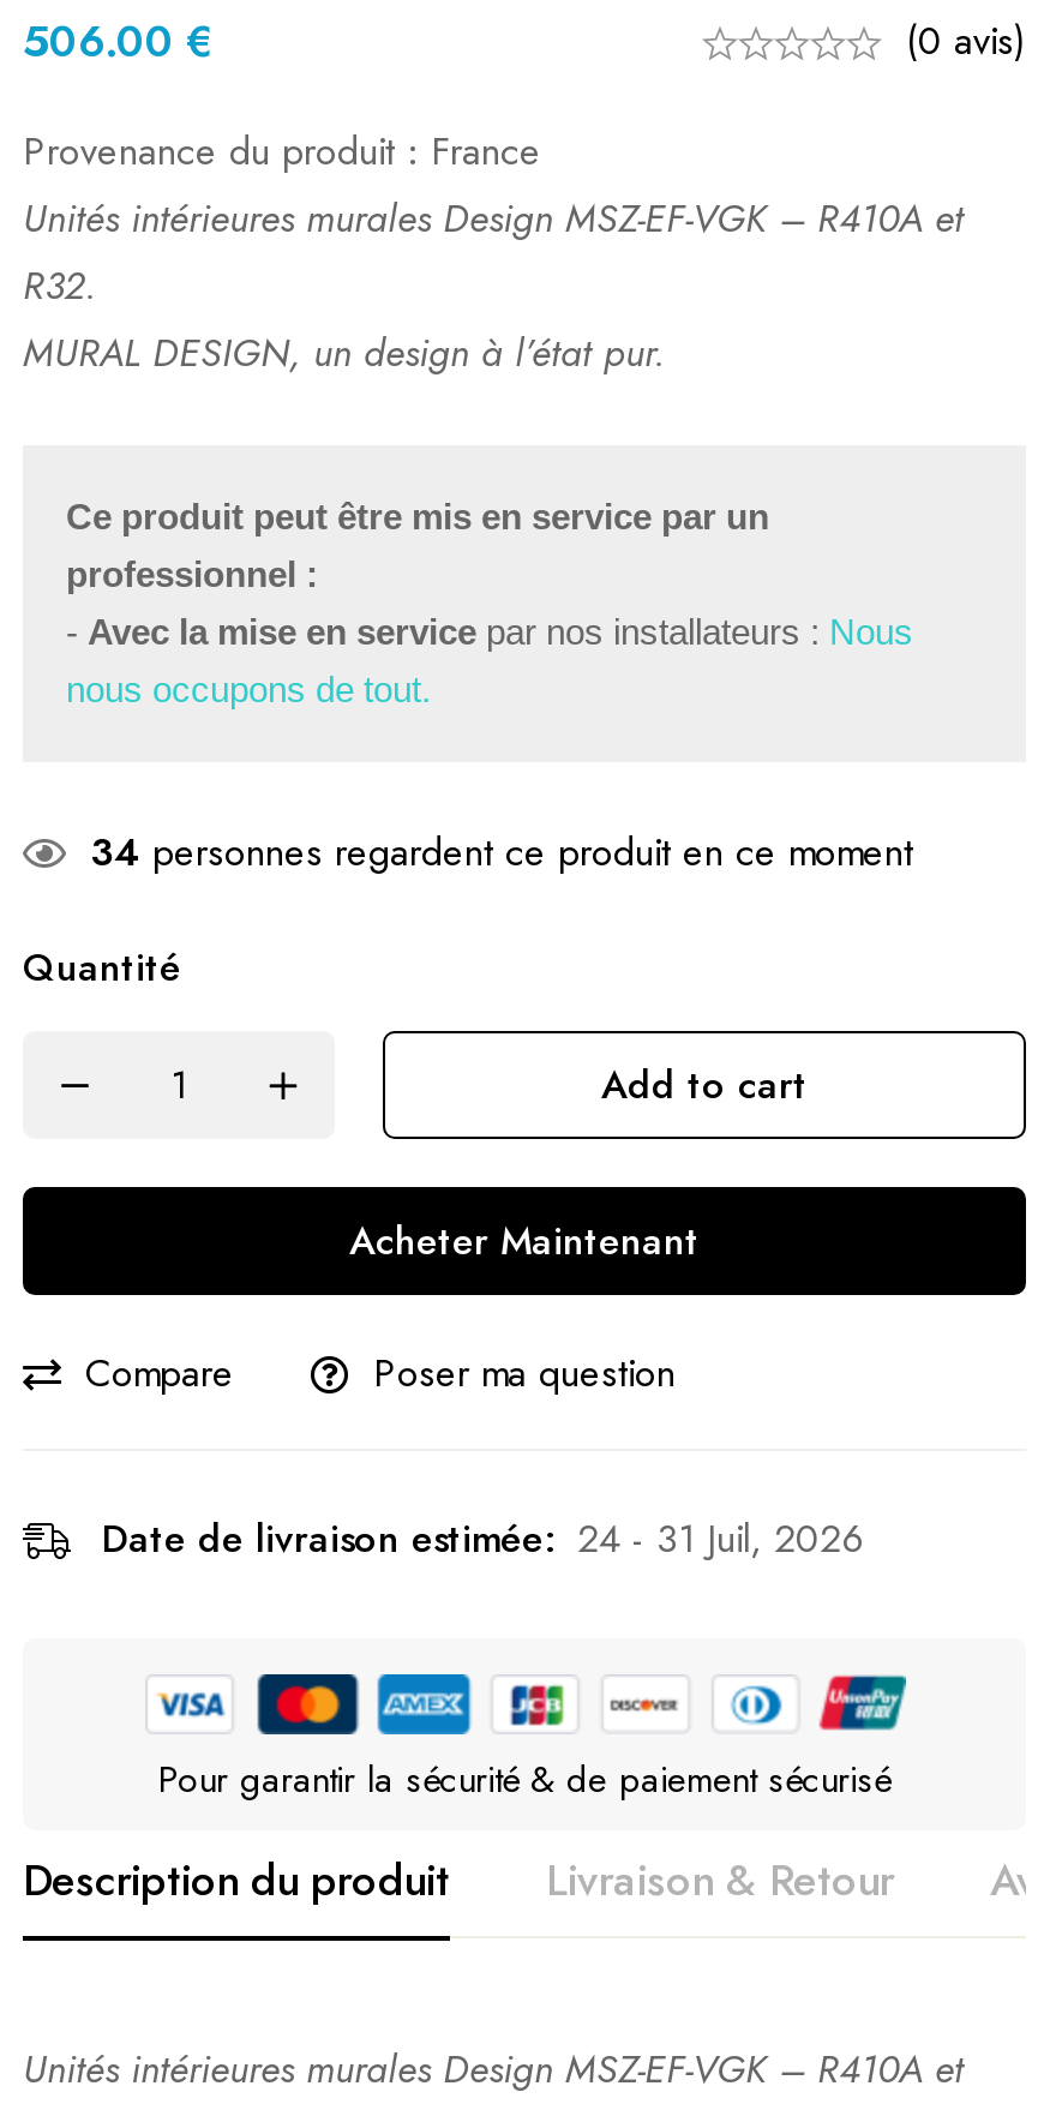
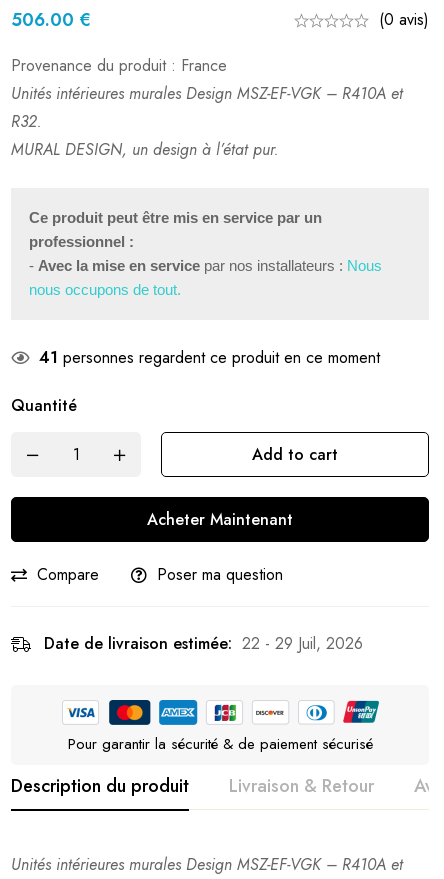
[90,825,913,880] 34 personnes regardent ce produit en ce moment -> [39,346,380,369] 41 personnes regardent ce produit en ce moment
[102,1511,863,1566] Date de livraison estimée: 24 - 31 Juil, 2026 -> [44,632,363,655] Date de livraison estimée: 22 - 29 Juil, 2026

